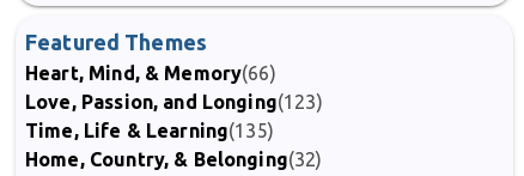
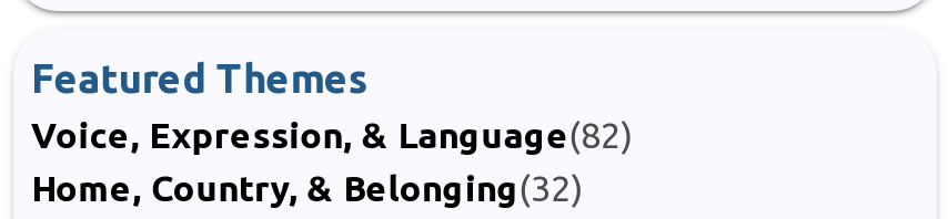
[25,62,323,141] Heart, Mind, & Memory(66) | Love, Passion, and Longing(123) | Time, Life & Learning(135) -> [31,115,633,155] Voice, Expression, & Language(82)

